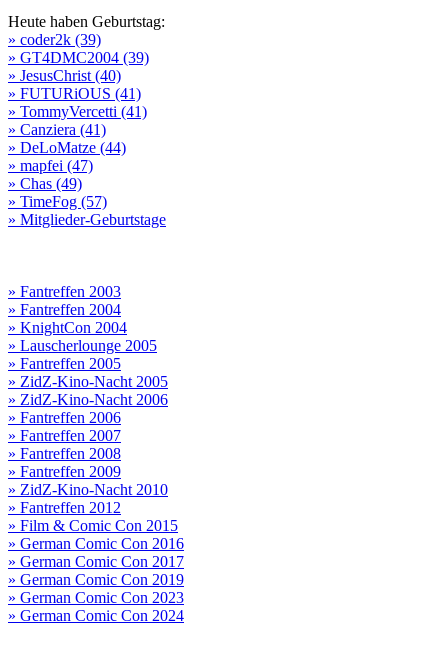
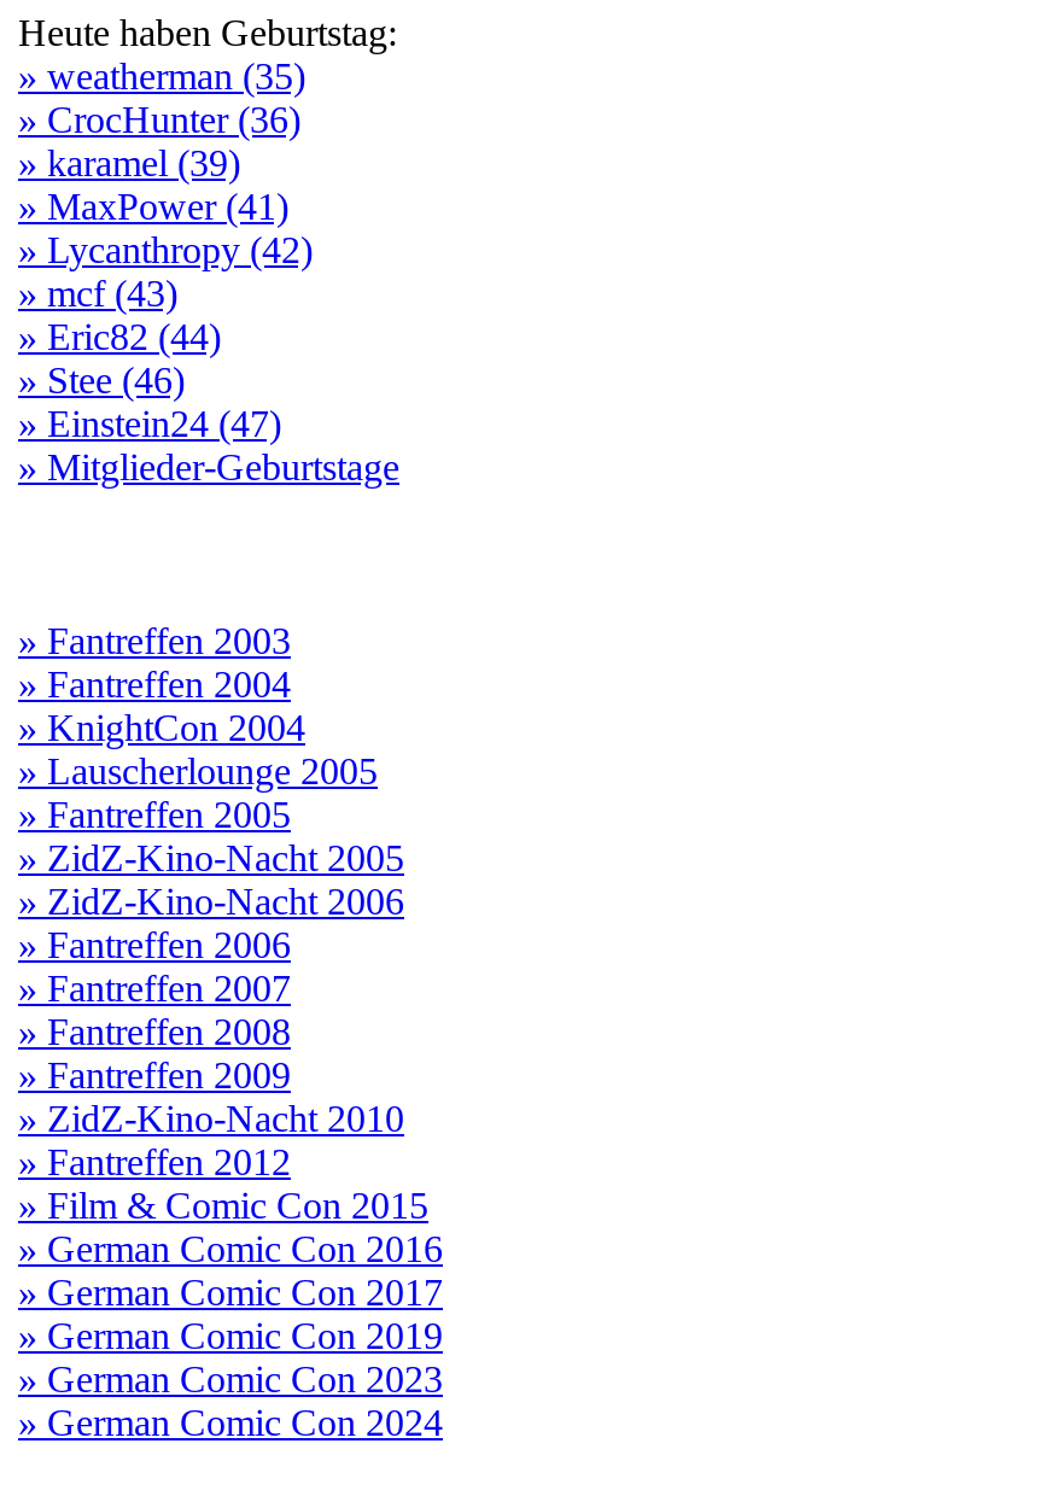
[8,31,149,210] » coder2k (39) | » GT4DMC2004 (39) | » JesusChrist (40) | » FUTURiOUS (41) | » TommyVercetti (41) | » Canziera (41) | » DeLoMatze (44) | » mapfei (47) | » Chas (49) | » TimeFog (57) -> [18,55,313,444] » weatherman (35) | » CrocHunter (36) | » karamel (39) | » MaxPower (41) | » Lycanthropy (42) | » mcf (43) | » Eric82 (44) | » Stee (46) | » Einstein24 (47)

